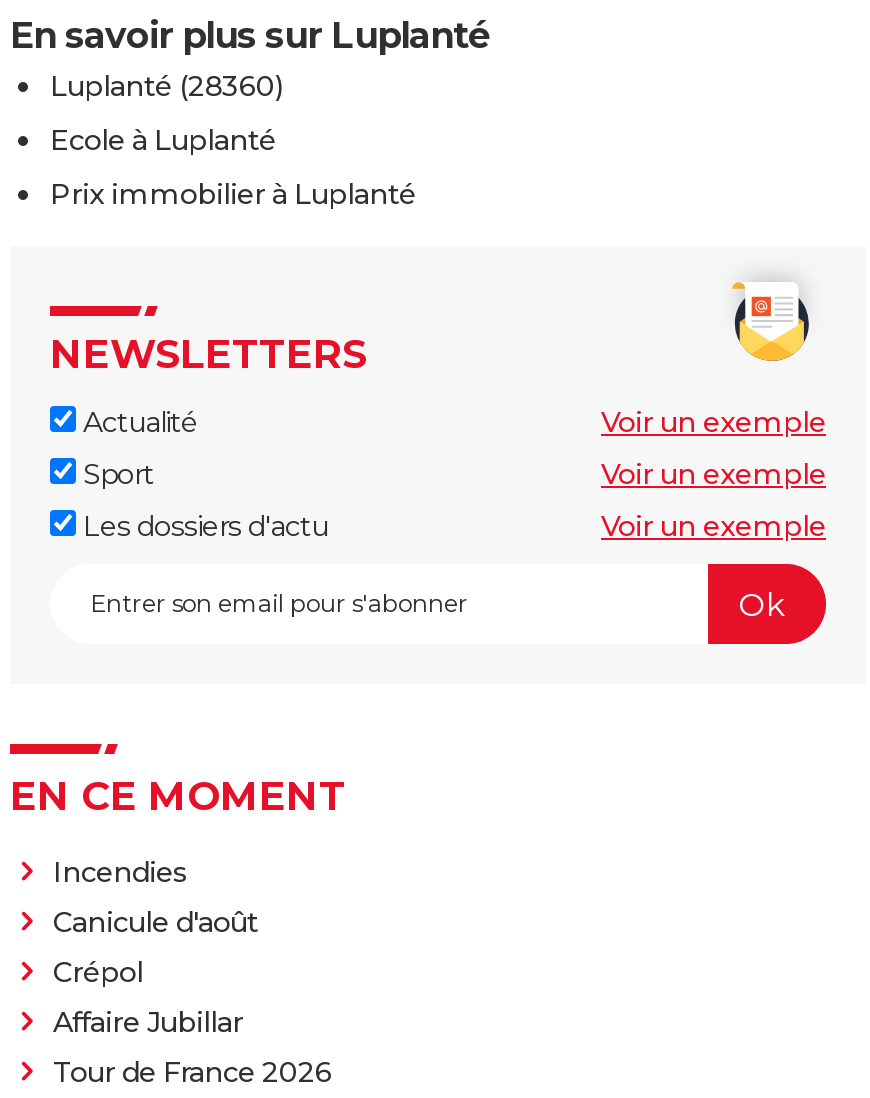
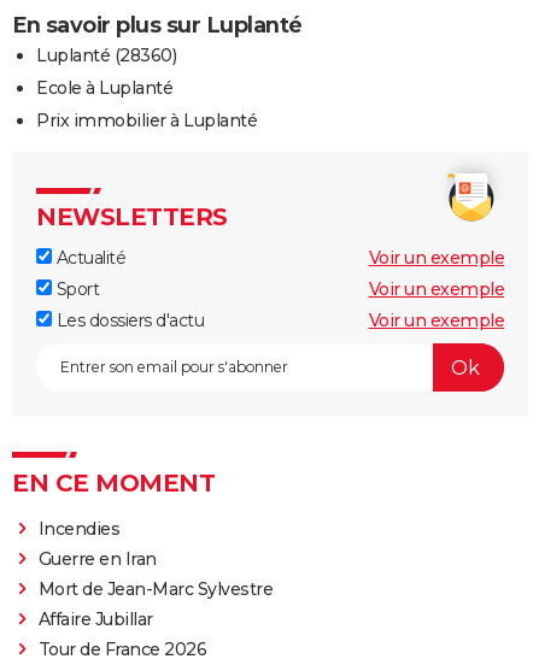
[53,905,258,991] Canicule d'août | Crépol -> [38,549,273,600] Guerre en Iran | Mort de Jean-Marc Sylvestre

